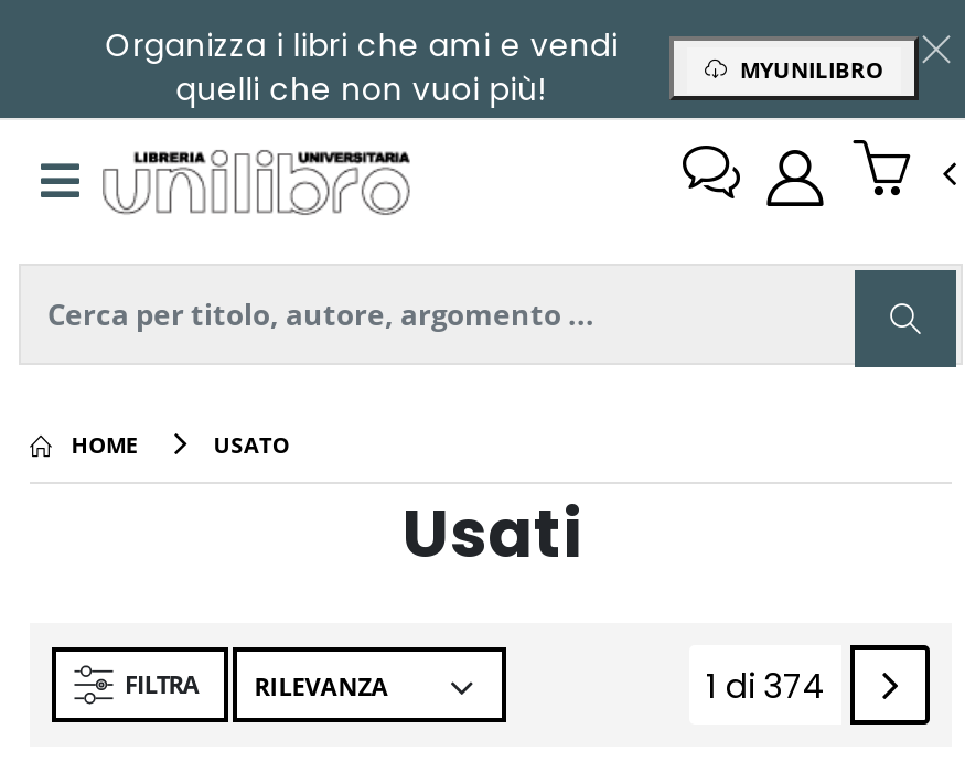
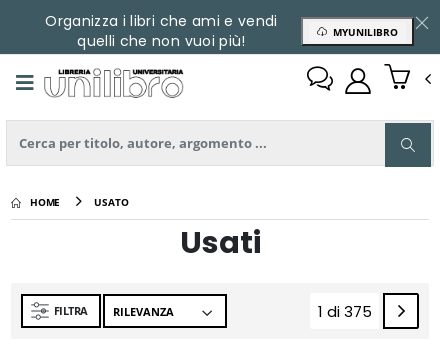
[706,662,825,708] 1 di 374 -> [317,300,371,321] 1 di 375

